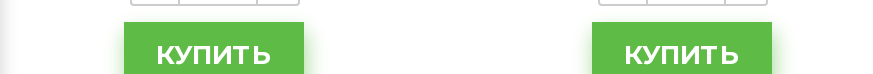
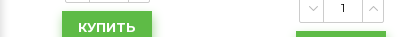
[624,38,740,70] КУПИТЬ -> none

